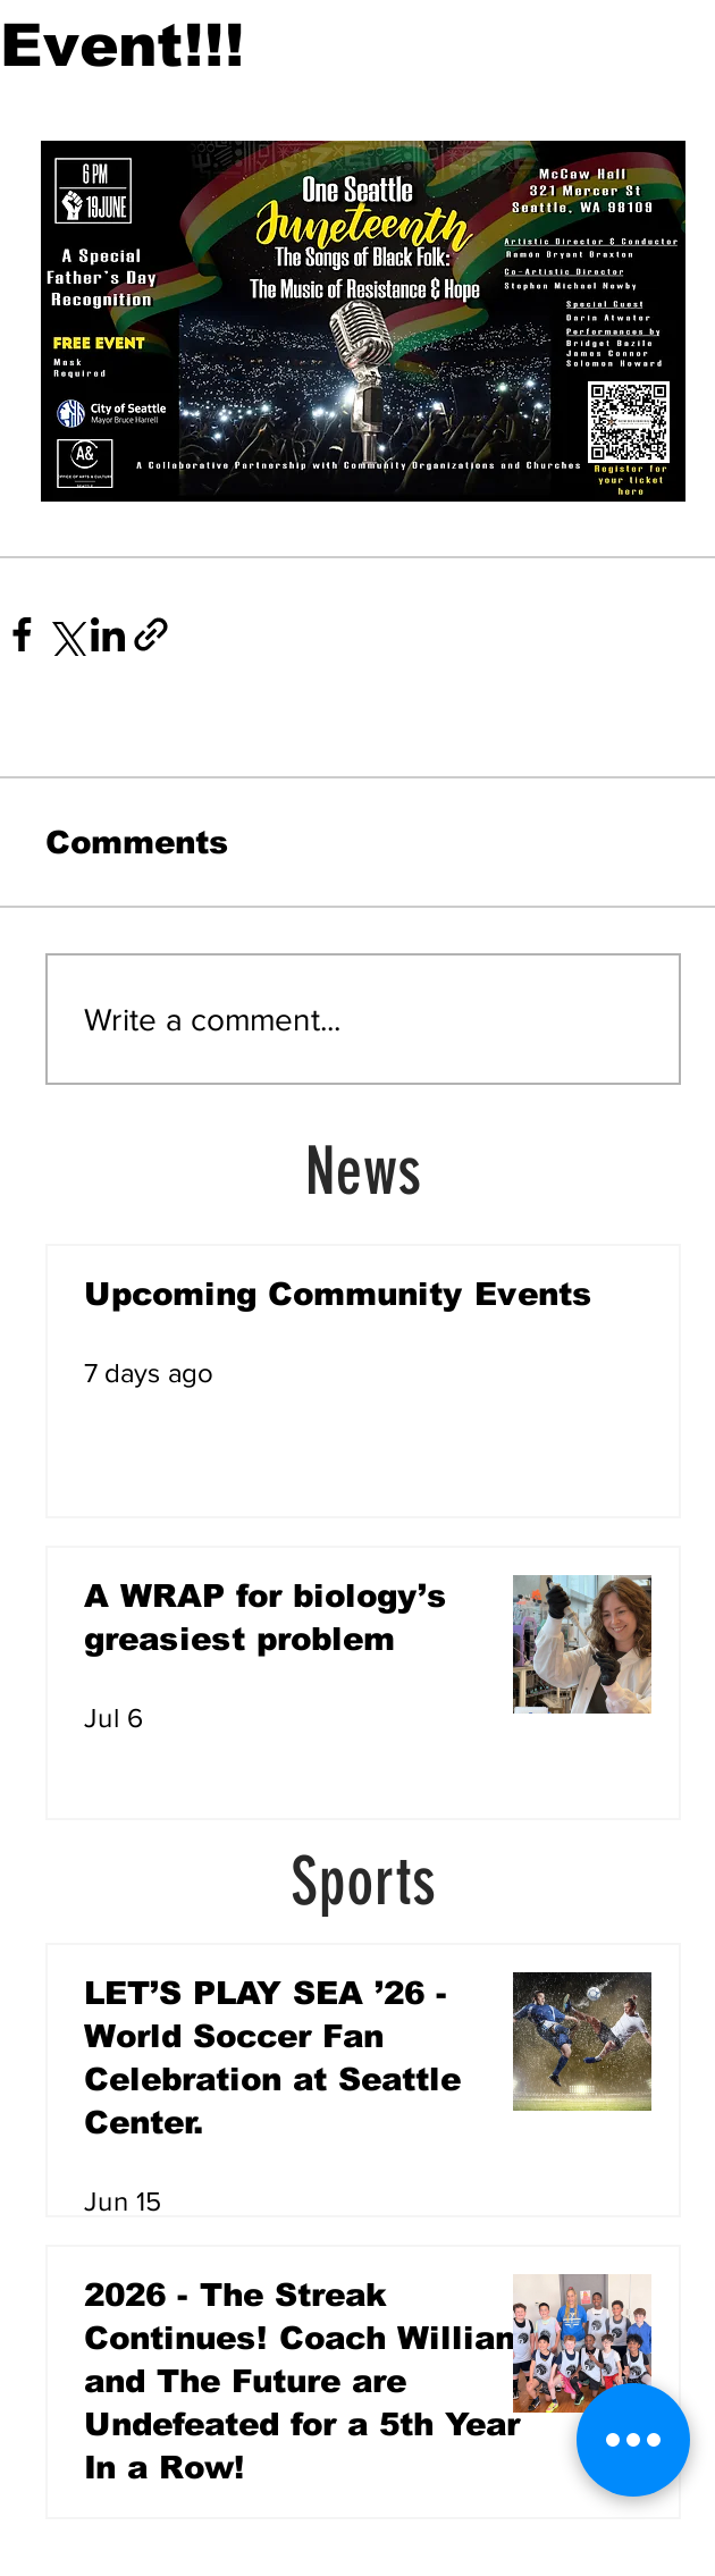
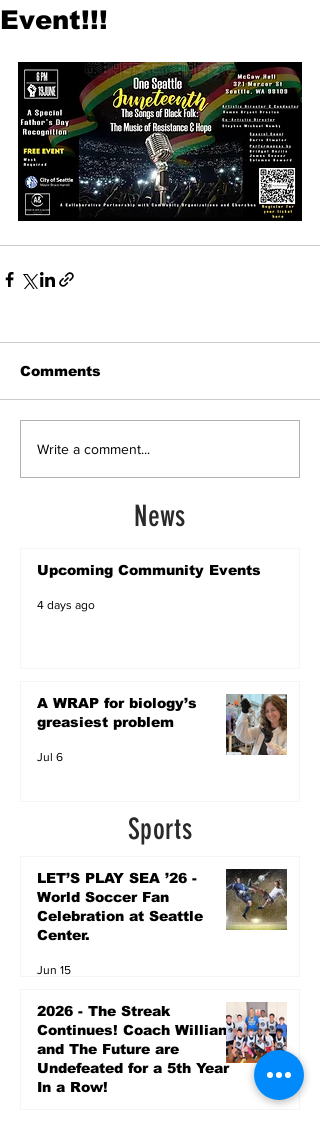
[84,1358,213,1389] 7 days ago -> [37,598,95,612] 4 days ago

